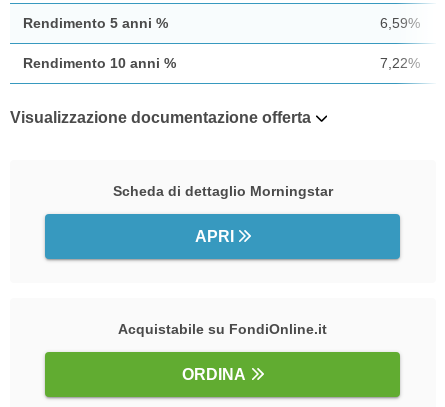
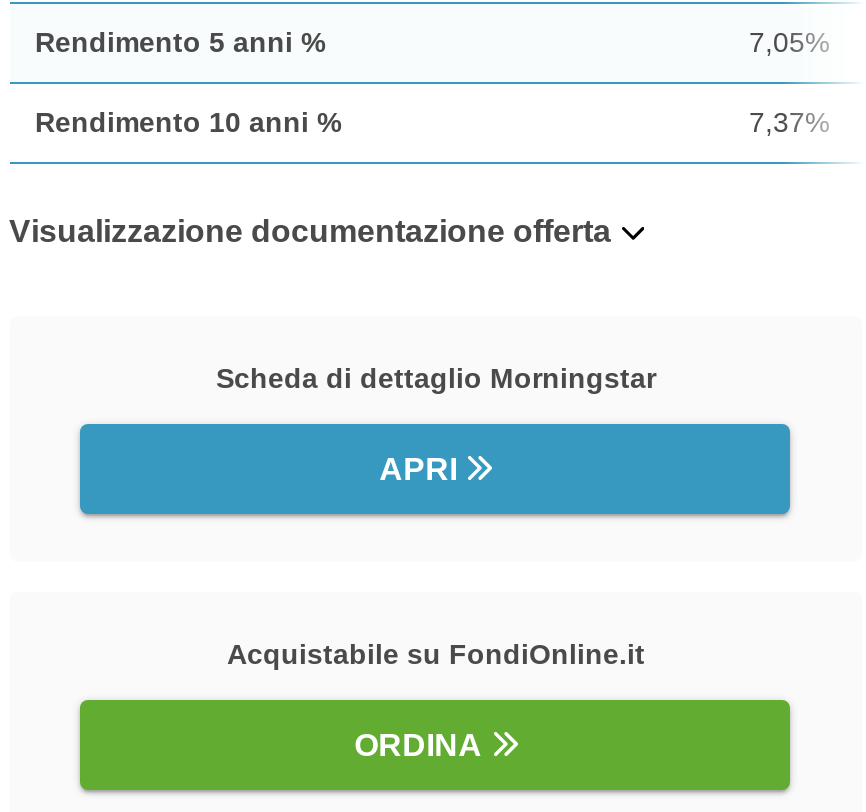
[379,15,419,31] 6,59% -> [749,26,829,58] 7,05%
[379,55,419,71] 7,22% -> [749,106,829,138] 7,37%

